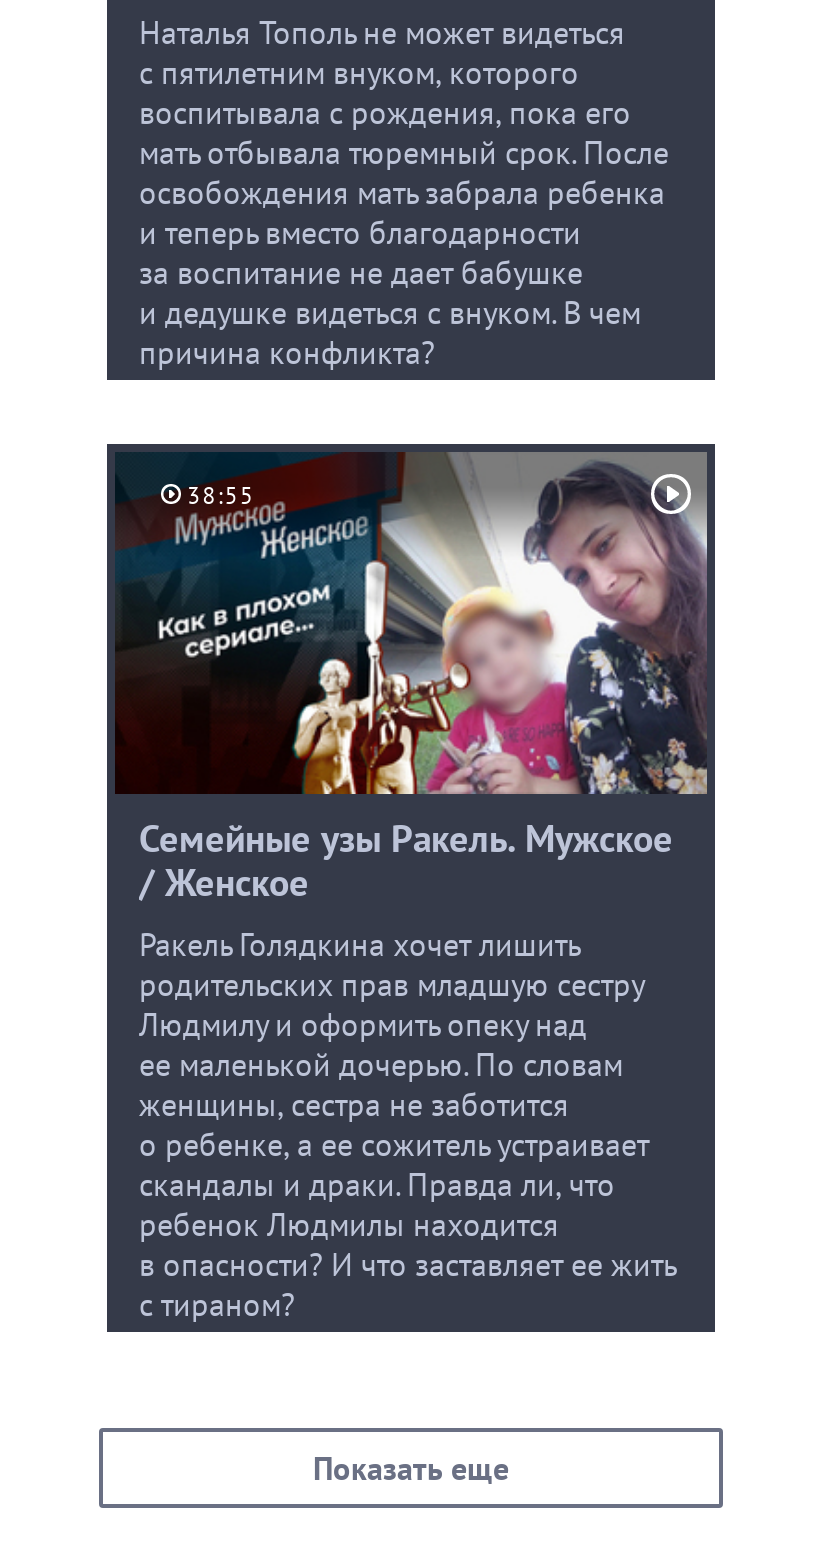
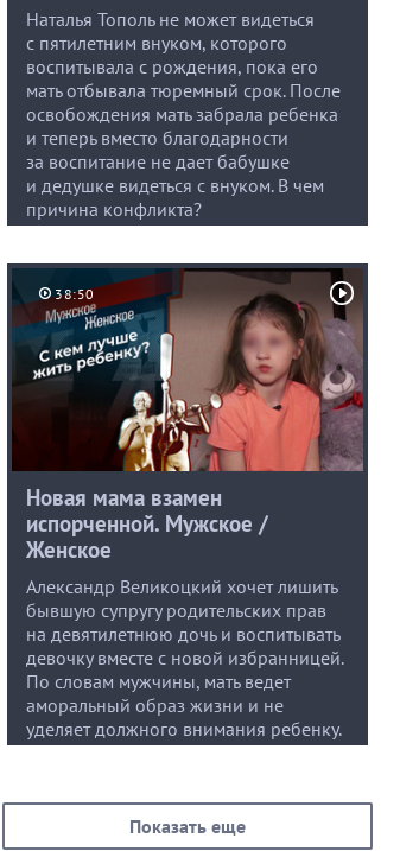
[147,454,709,796] [image] | 38:55 -> [33,268,363,463] [image] | 38:50
[139,813,675,1323] Семейные узы Ракель. Мужское | / Женское | Ракель Голядкина хочет лишить | родительских прав младшую сестру | Людмилу и оформить опеку над | ее маленькой дочерью. По словам | женщины, сестра не заботится | о ребенке, а ее сожитель устраивает | скандалы и драки. Правда ли, что | ребенок Людмилы находится | в опасности? И что заставляет ее жить | с тираном? -> [26,482,343,740] Новая мама взамен | испорченной. Мужское / | Женское | Александр Великоцкий хочет лишить | бывшую супругу родительских прав | на девятилетнюю дочь и воспитывать | девочку вместе с новой избранницей. | По словам мужчины, мать ведет | аморальный образ жизни и не | уделяет должного внимания ребенку.

